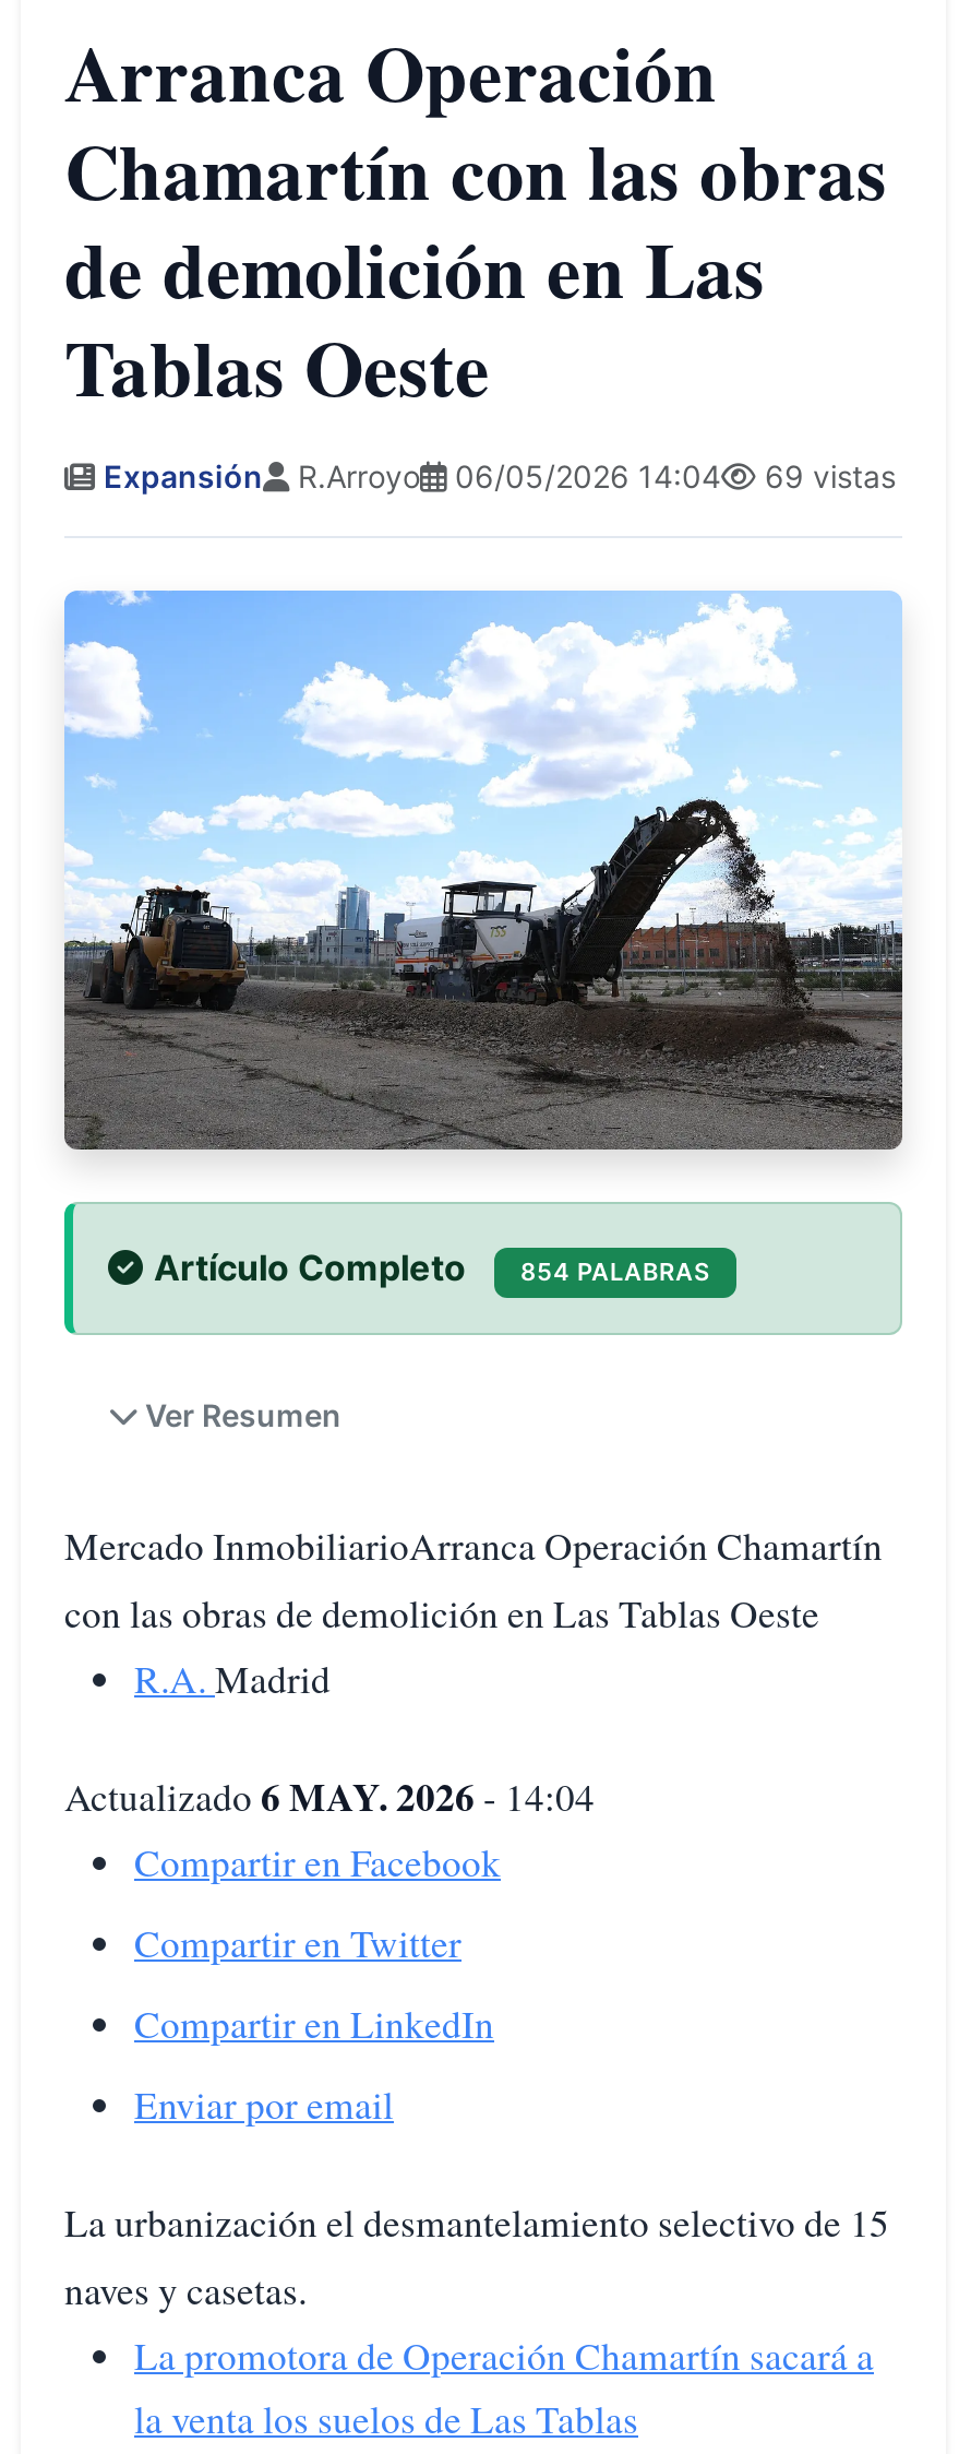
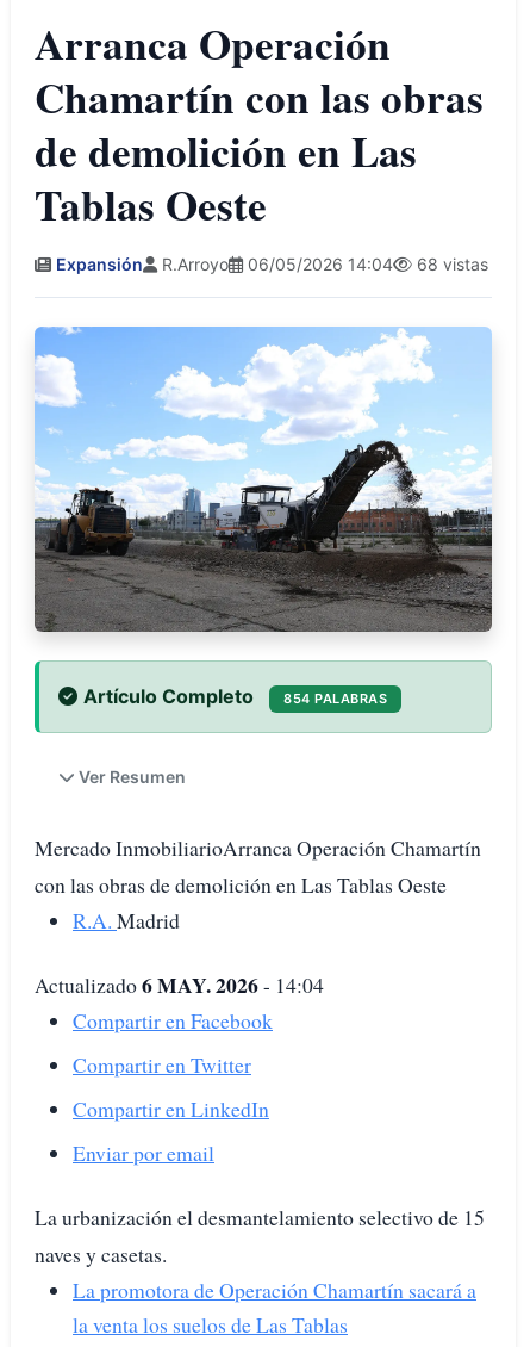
[104,457,896,495] Expansión R.Arroyo 06/05/2026 14:04 69 vistas -> [56,254,488,274] Expansión R.Arroyo 06/05/2026 14:04 68 vistas

